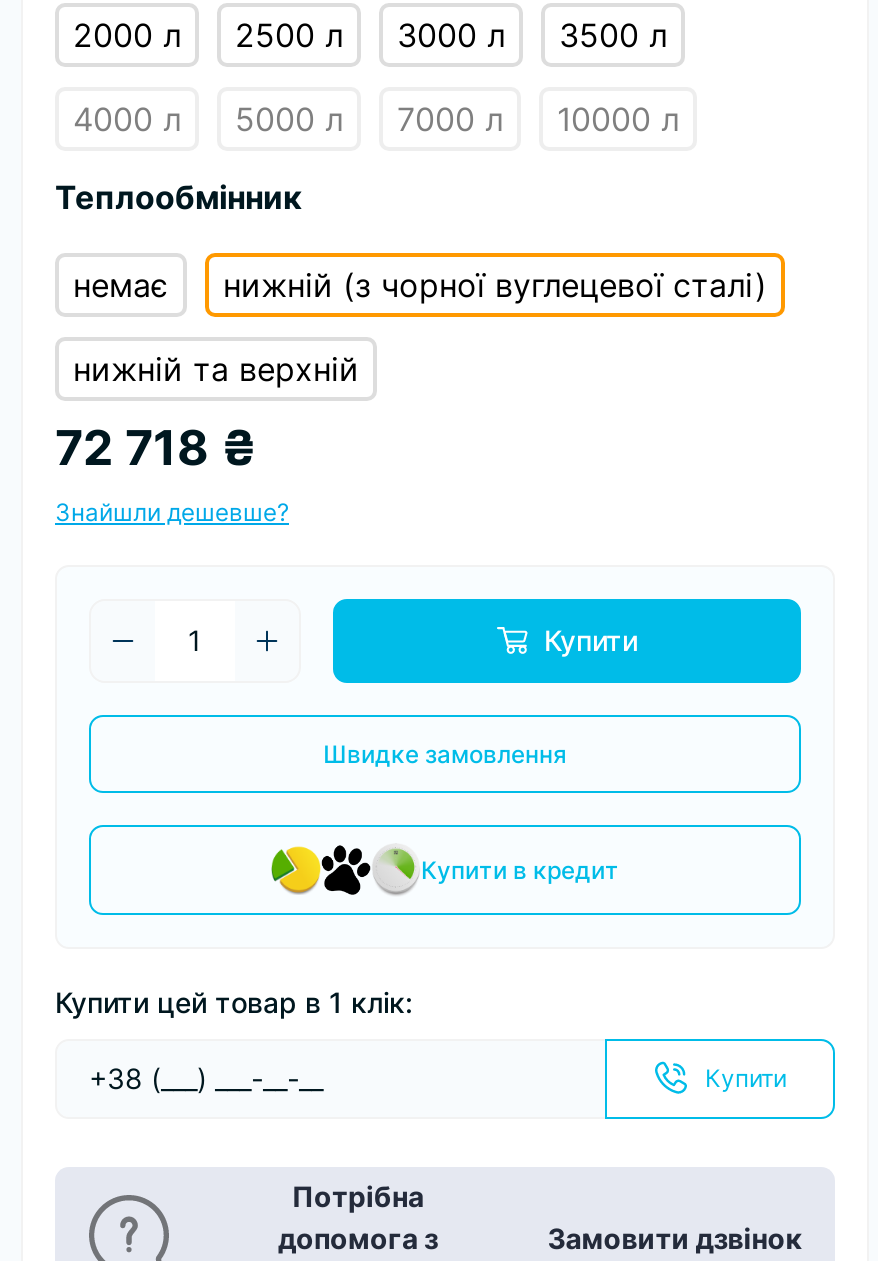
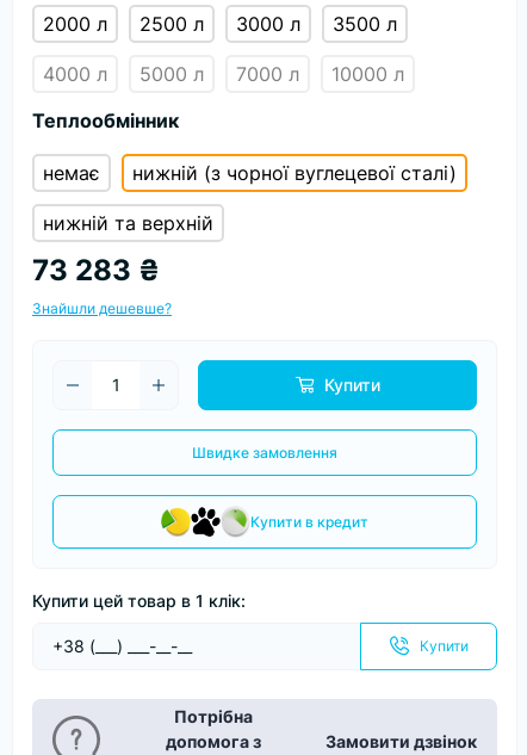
[55,419,257,477] 72 718 ₴ -> [32,253,160,287] 73 283 ₴

